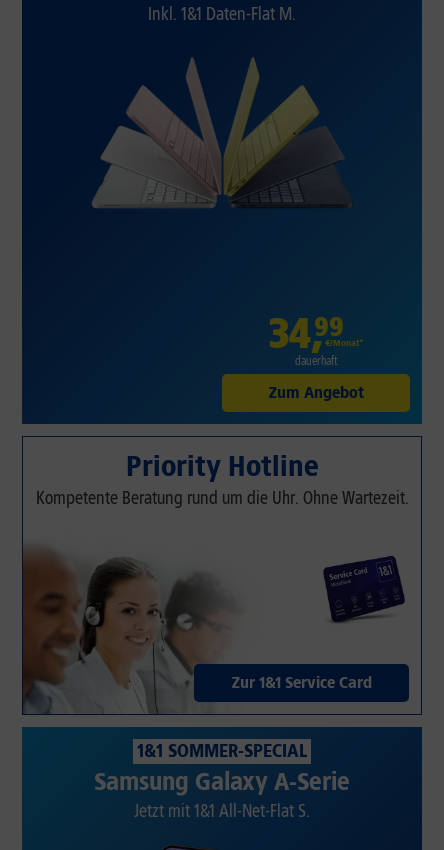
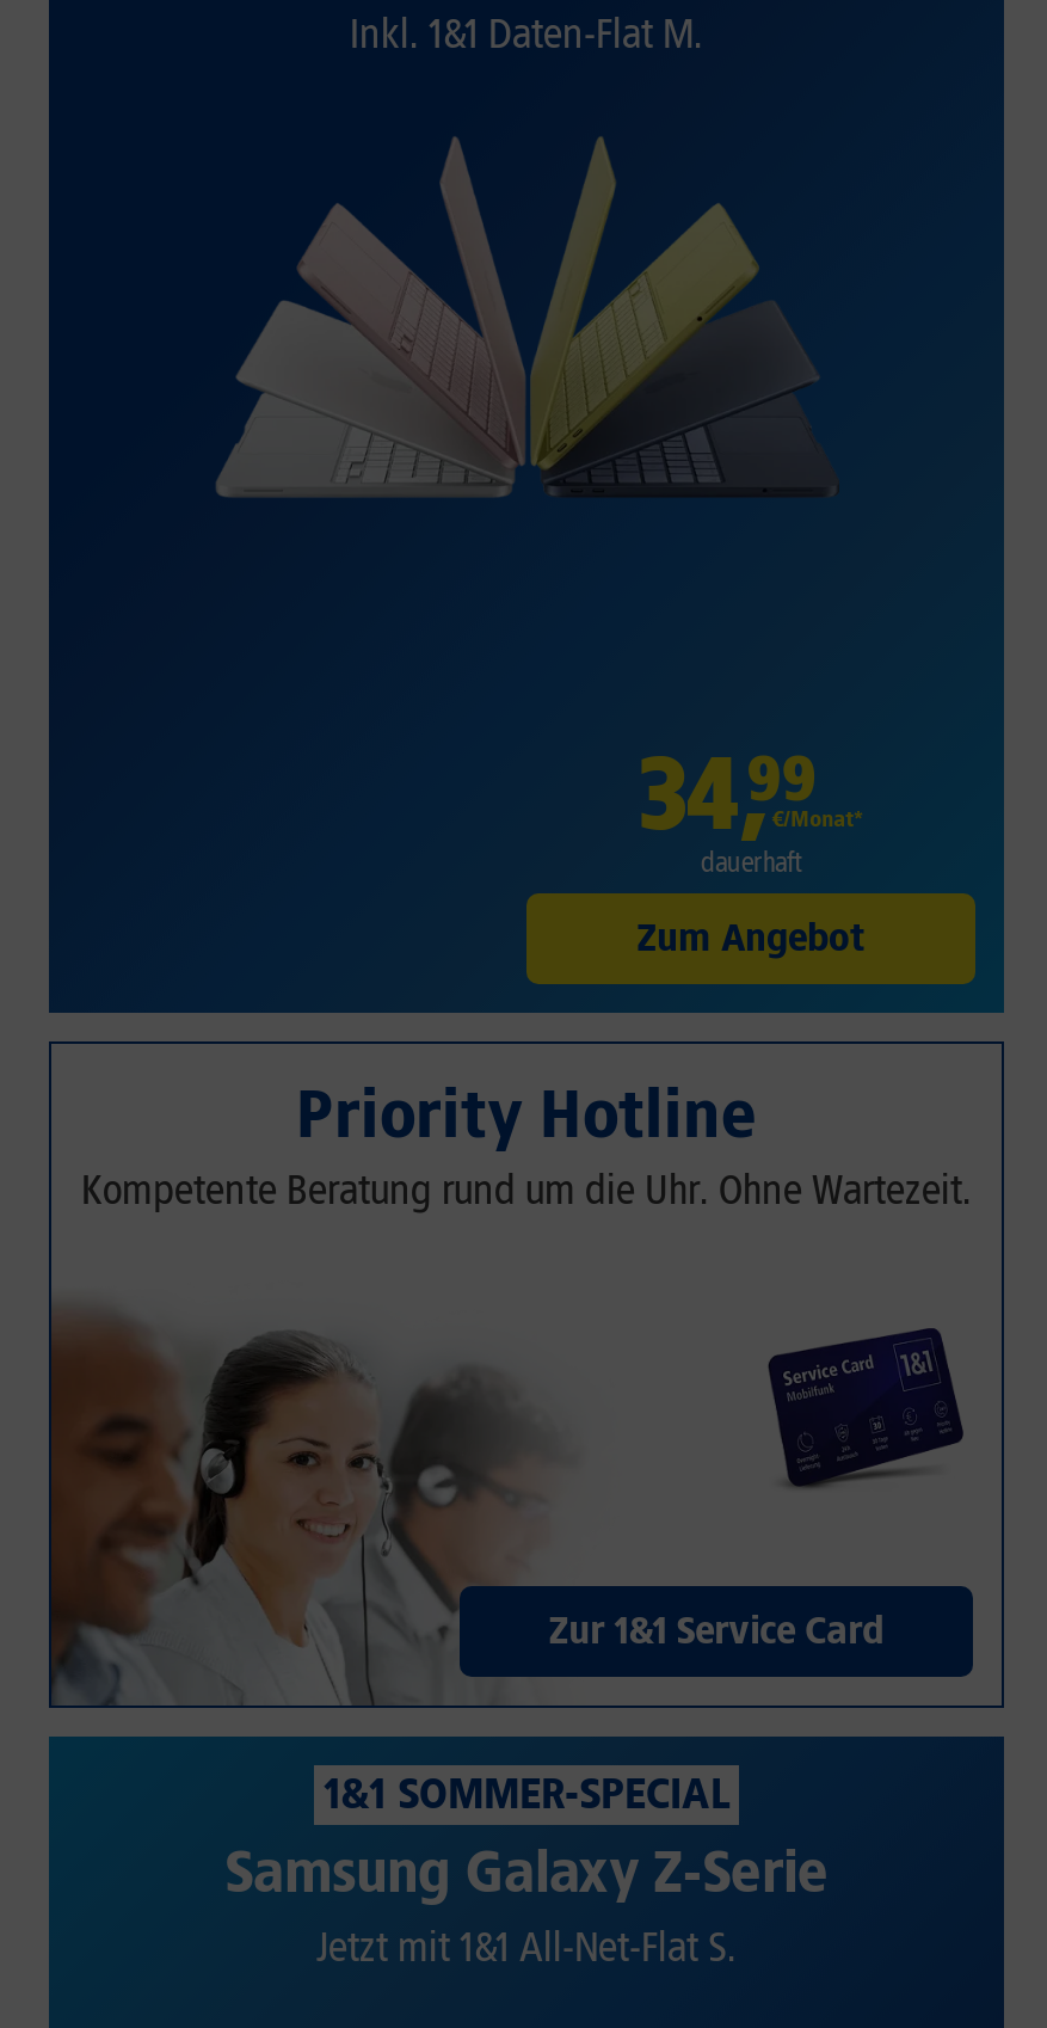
[94,767,350,796] Samsung Galaxy A-Serie -> [224,1836,829,1906] Samsung Galaxy Z-Serie

